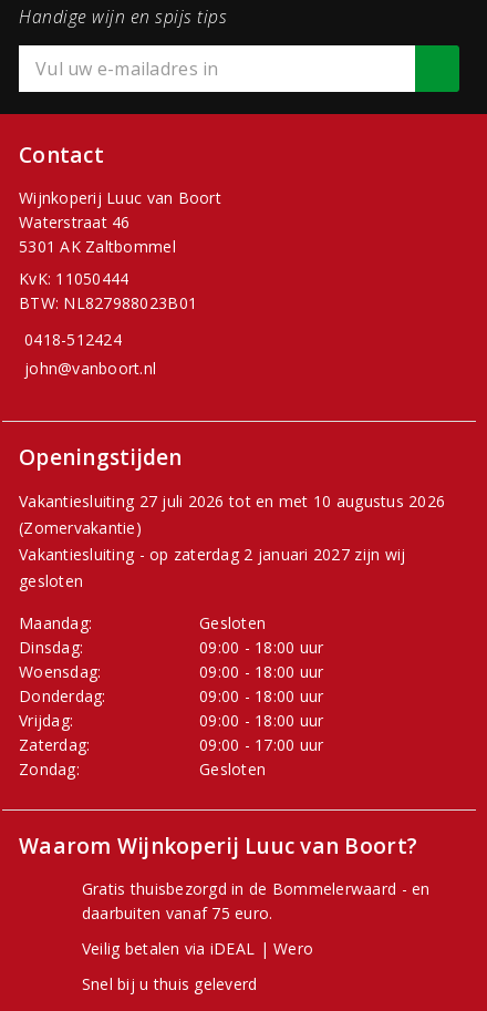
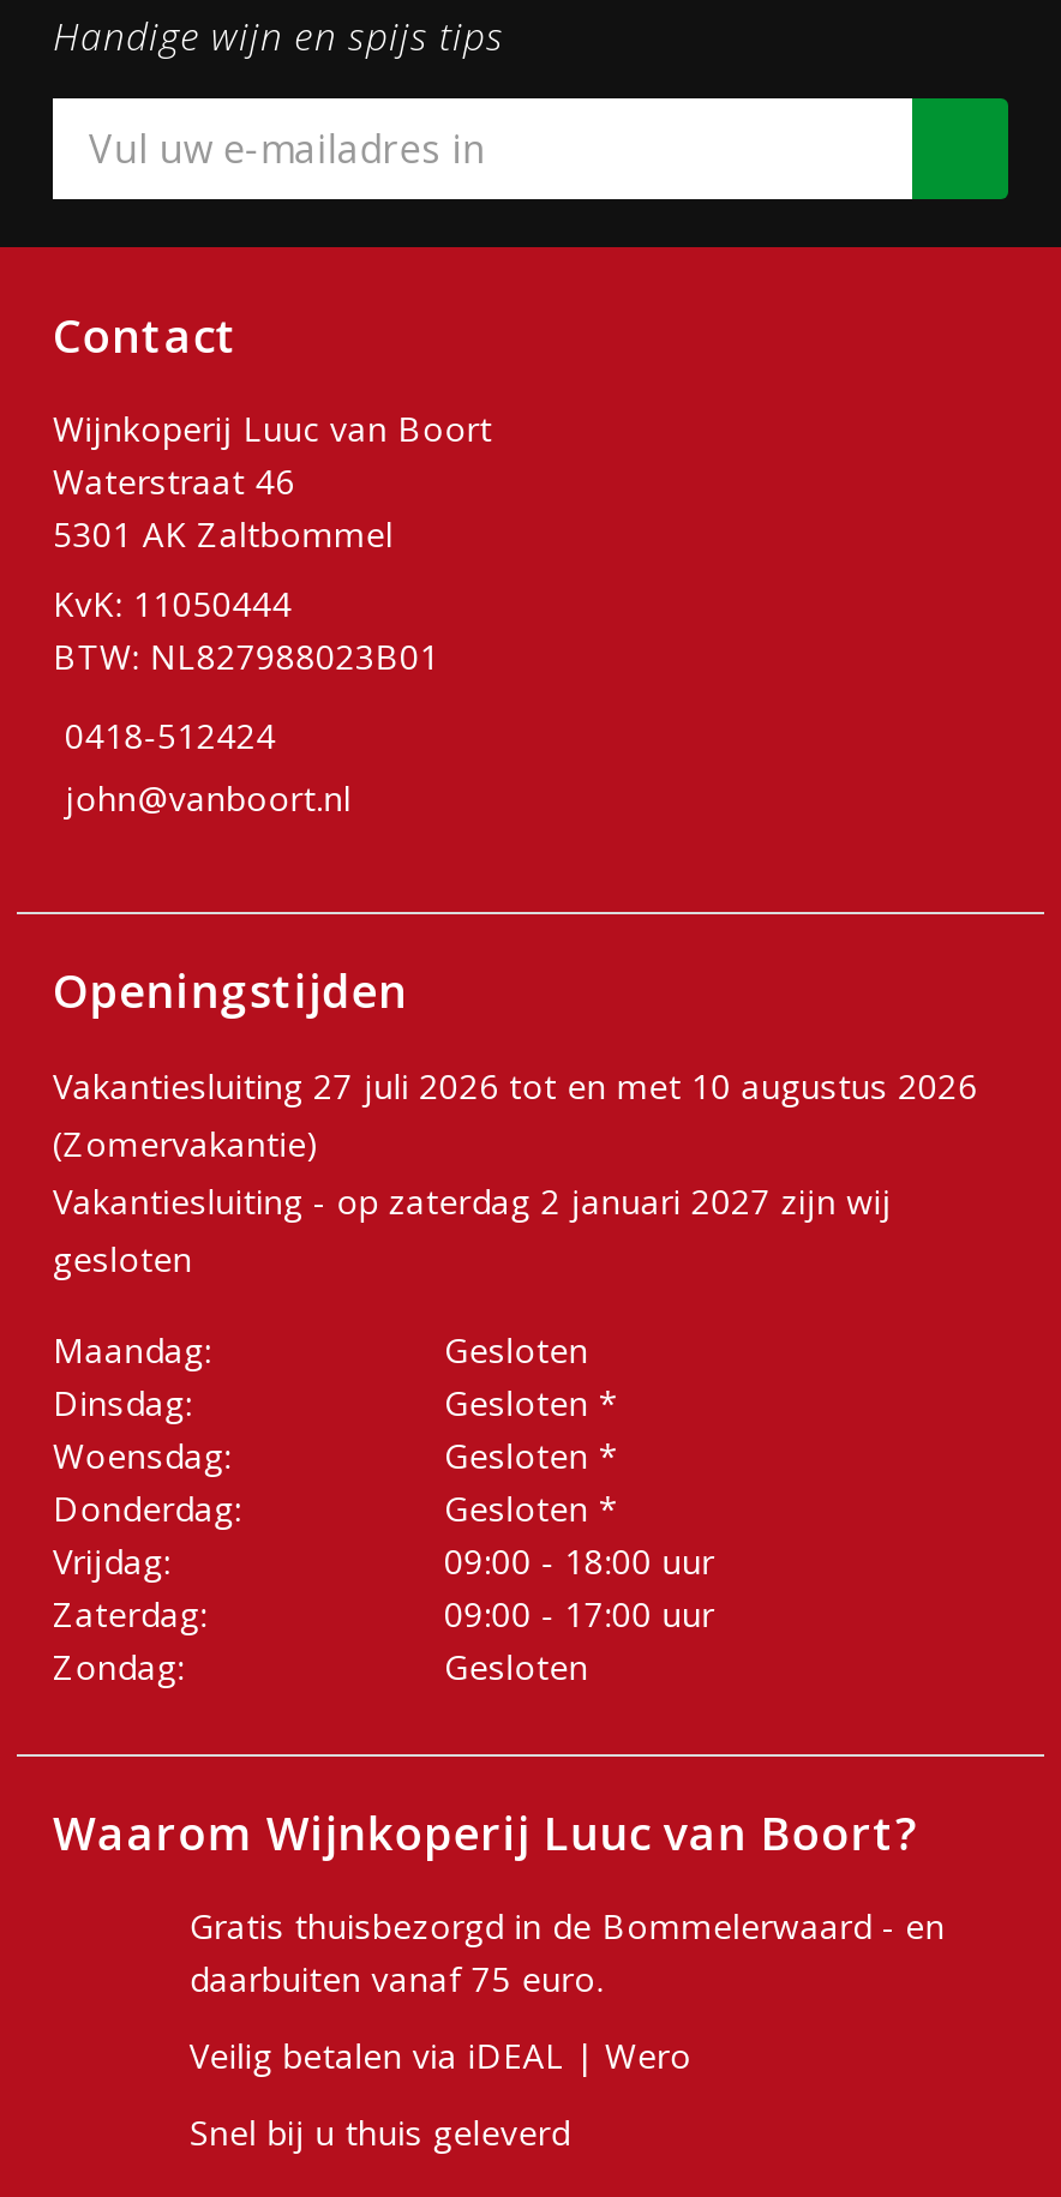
[199,637,324,658] 09:00 - 18:00 uur -> [444,1380,619,1426] Gesloten *
[199,661,324,682] 09:00 - 18:00 uur -> [444,1433,619,1479] Gesloten *
[199,686,324,707] 09:00 - 18:00 uur -> [444,1486,619,1532] Gesloten *

